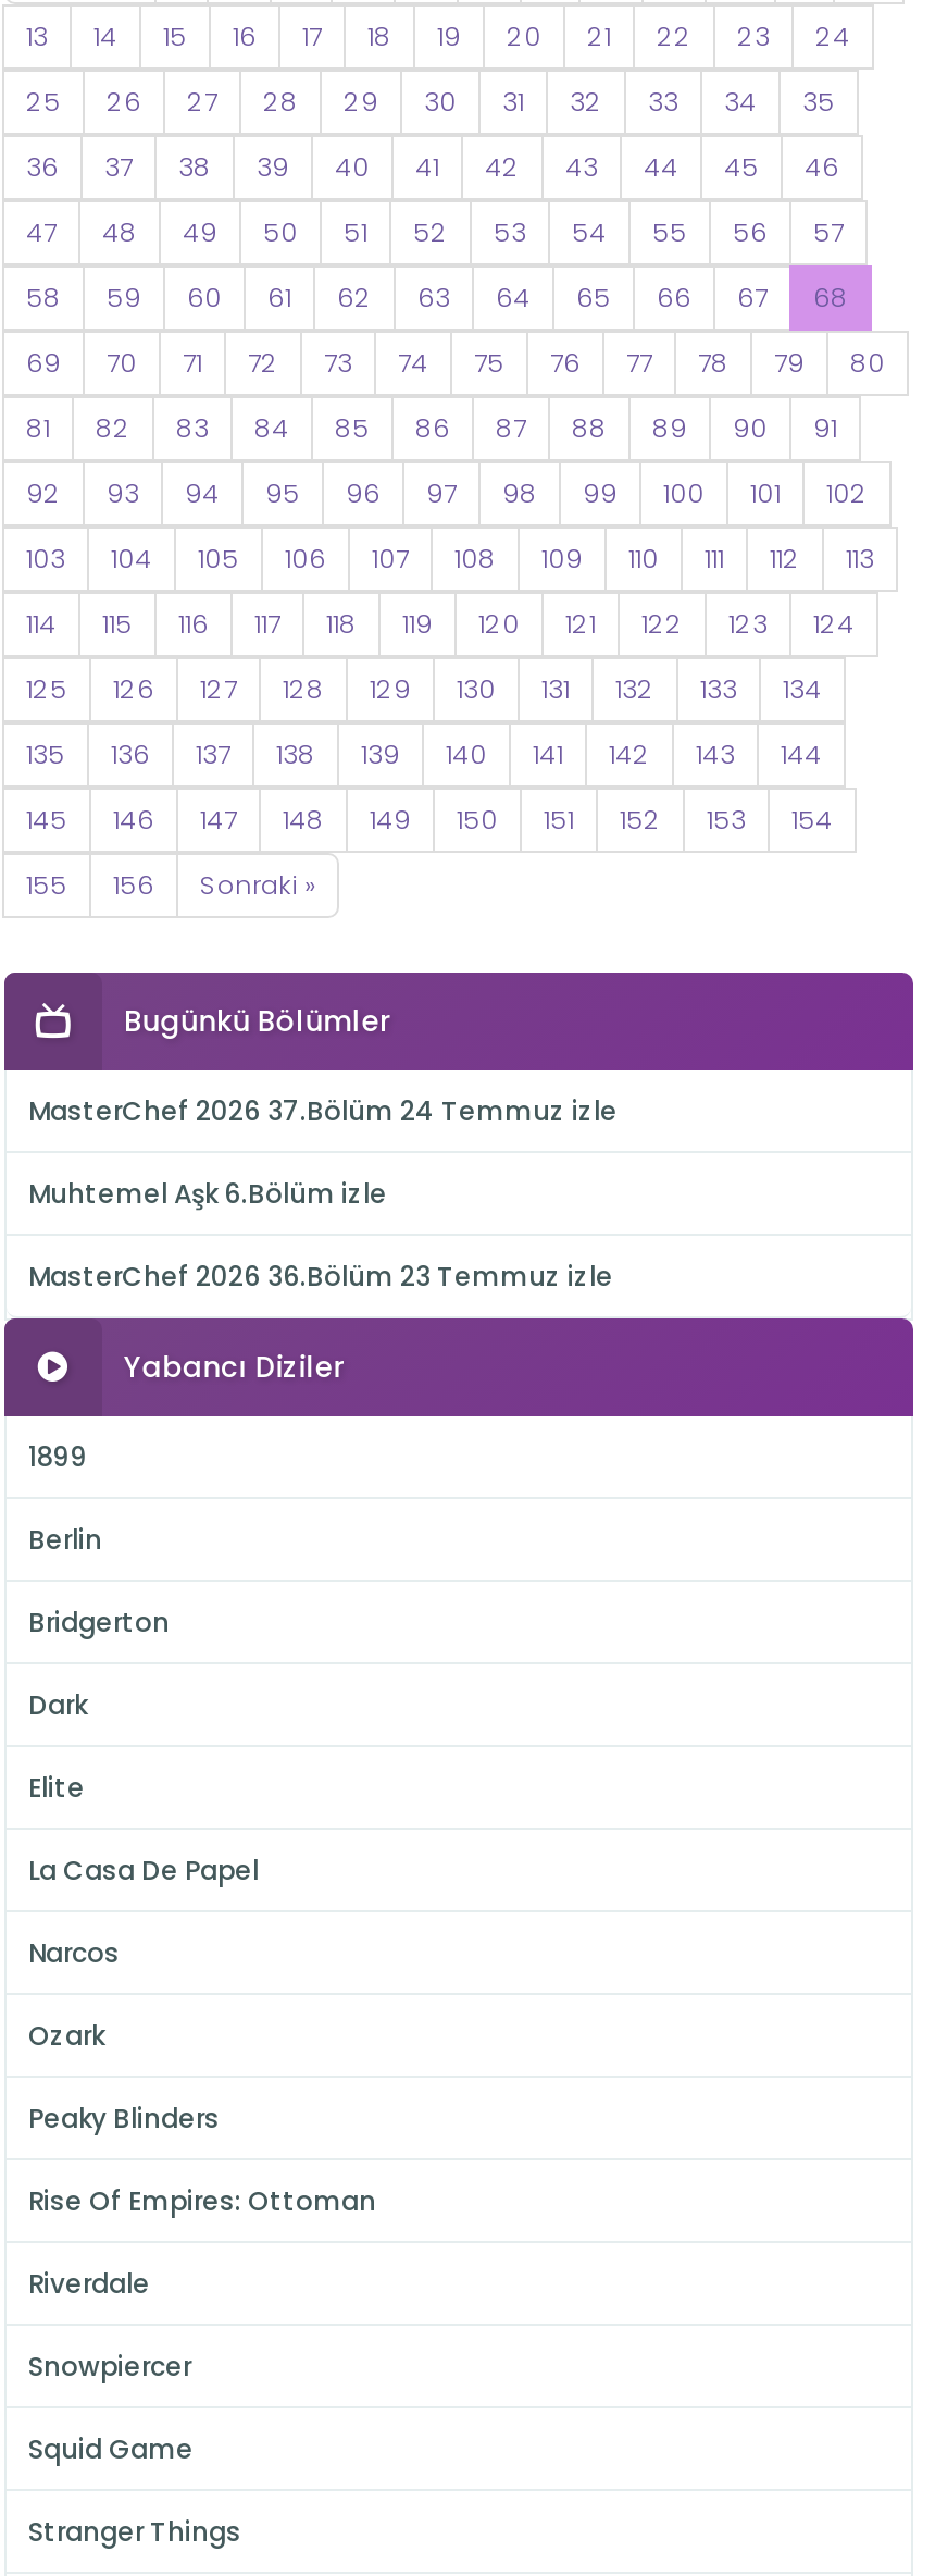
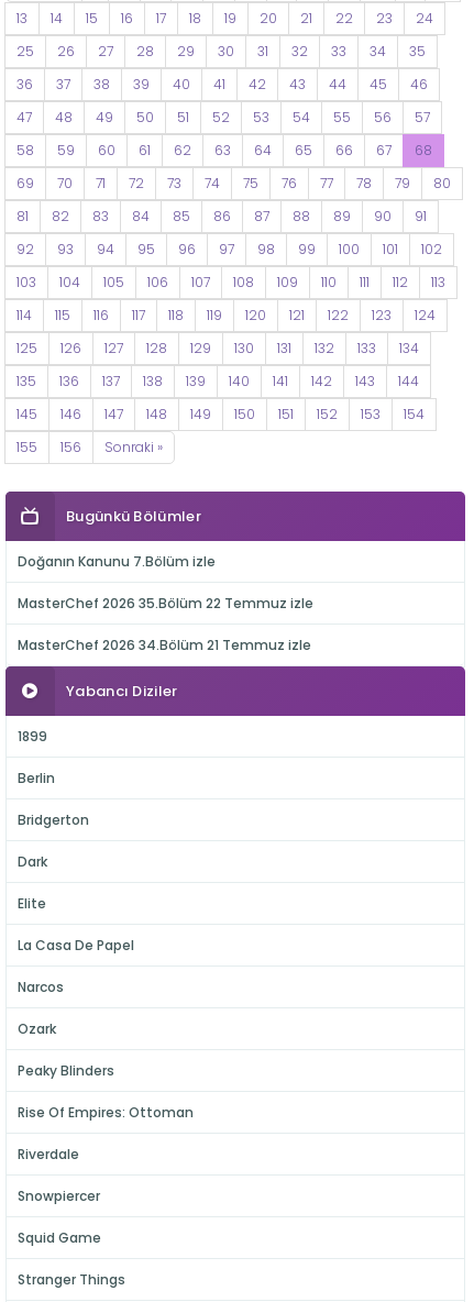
[28,1092,618,1129] MasterChef 2026 37.Bölüm 24 Temmuz izle -> [18,552,216,571] Doğanın Kanunu 7.Bölüm izle
[28,1175,387,1212] Muhtemel Aşk 6.Bölüm izle -> [18,594,313,613] MasterChef 2026 35.Bölüm 22 Temmuz izle
[28,1258,613,1295] MasterChef 2026 36.Bölüm 23 Temmuz izle -> [18,636,311,654] MasterChef 2026 34.Bölüm 21 Temmuz izle

